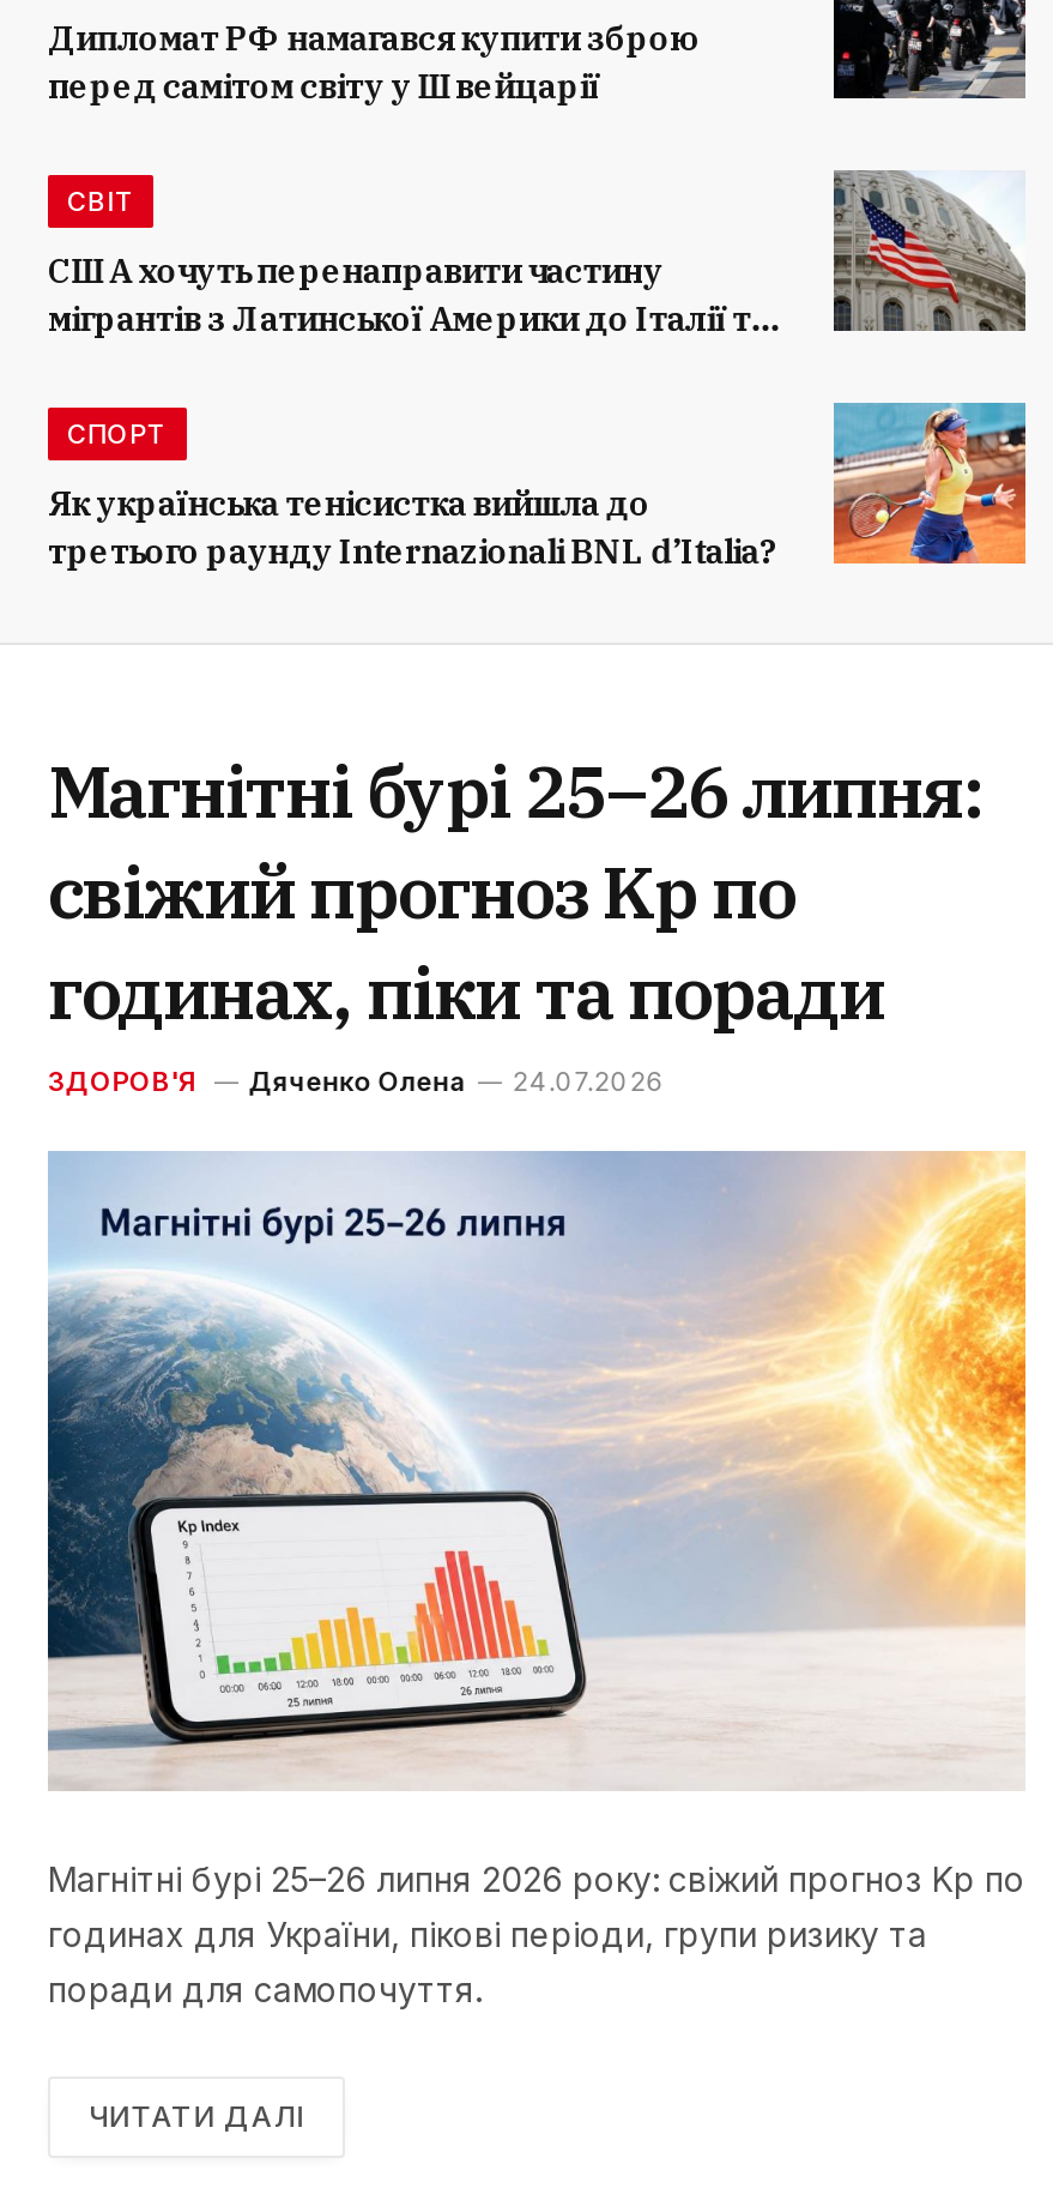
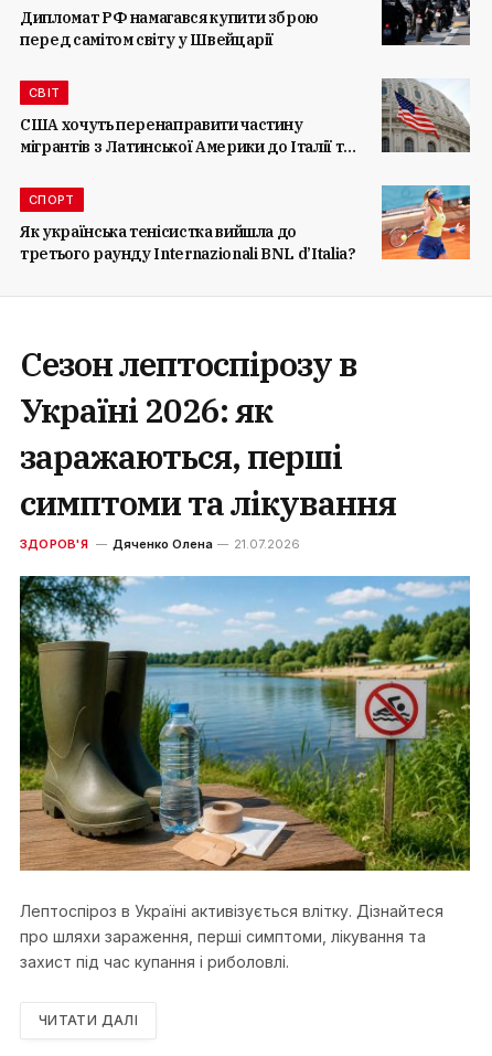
[48,743,982,1038] Магнітні бурі 25–26 липня: | свіжий прогноз Kp по | годинах, піки та поради -> [20,342,396,524] Сезон лептоспірозу в | Україні 2026: як | заражаються, перші | симптоми та лікування
[48,1065,666,1098] ЗДОРОВ'Я Дяченко Олена 24.07.2026 -> [20,536,300,552] ЗДОРОВ'Я Дяченко Олена 21.07.2026
[46,1149,1028,2008] [image] | Магнітні бурі 25–26 липня 2026 року: свіжий прогноз Kp по | годинах для України, пікові періоди, групи ризику та | поради для самопочуття. -> [19,575,471,971] [image] | Лептоспіроз в Україні активізується влітку. Дізнайтеся | про шляхи зараження, перші симптоми, лікування та | захист під час купання і риболовлі.

